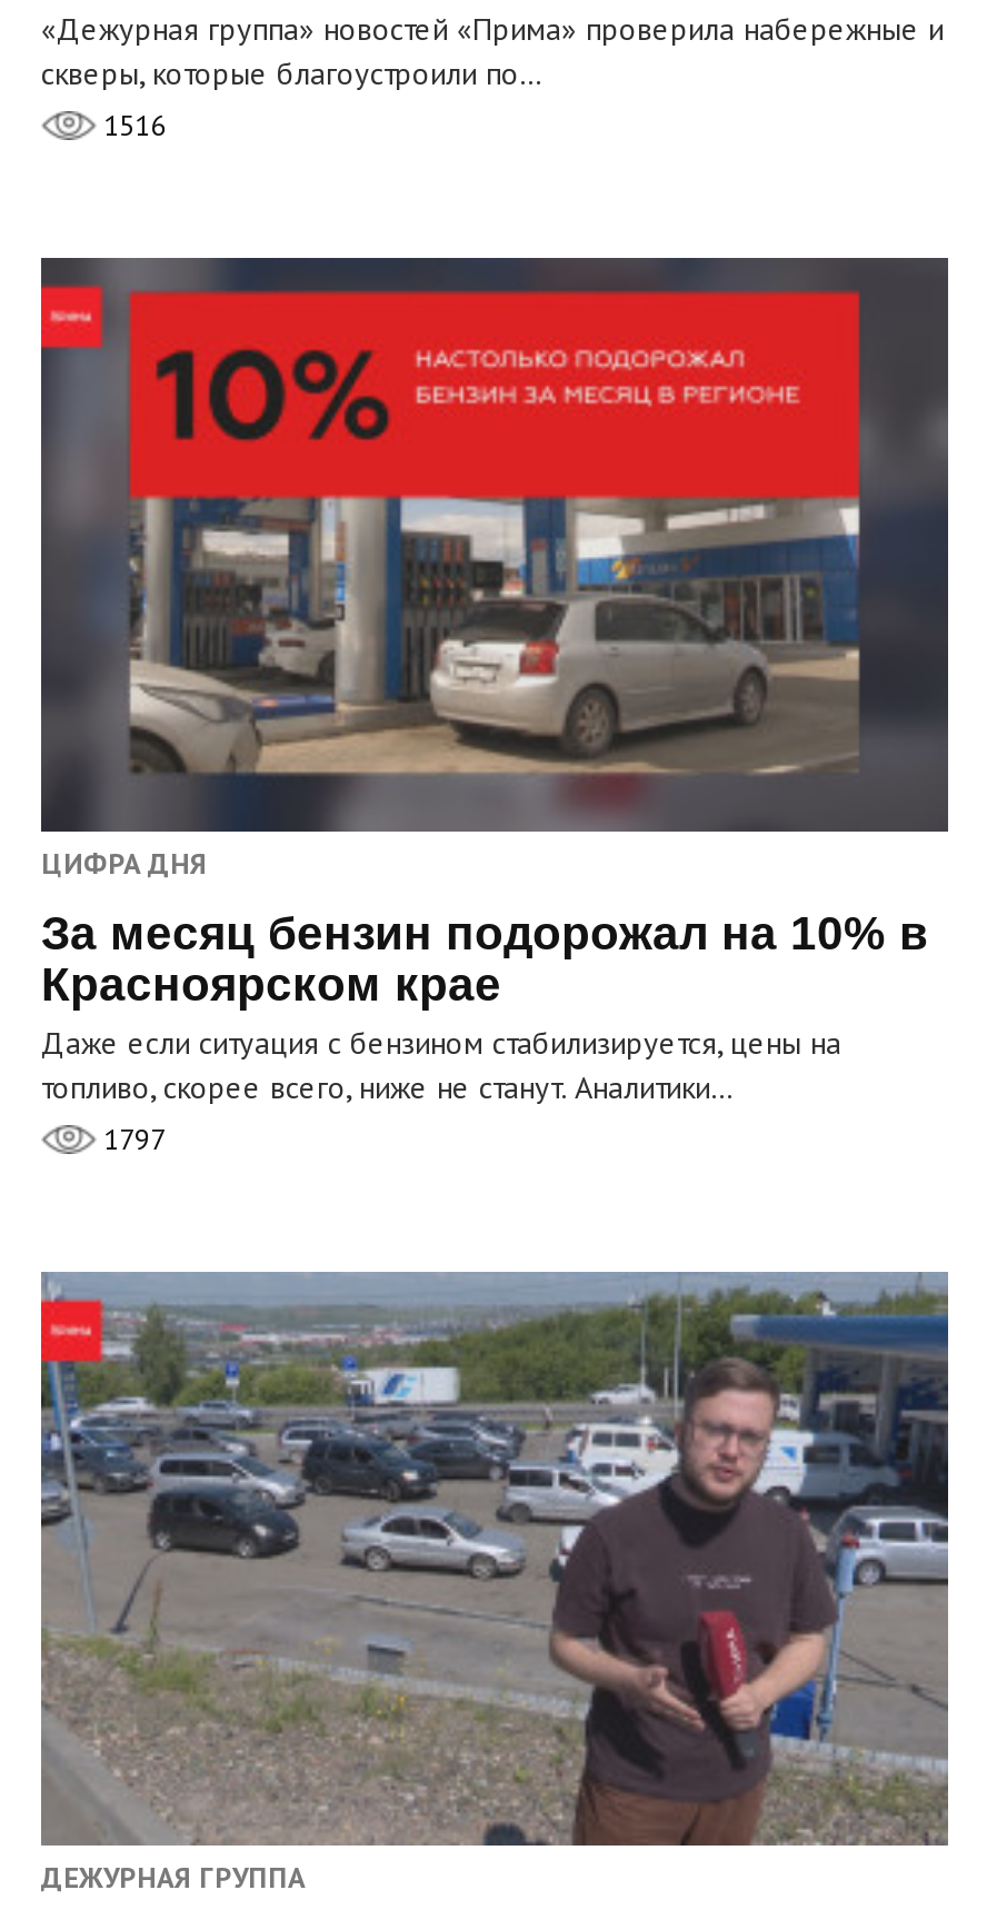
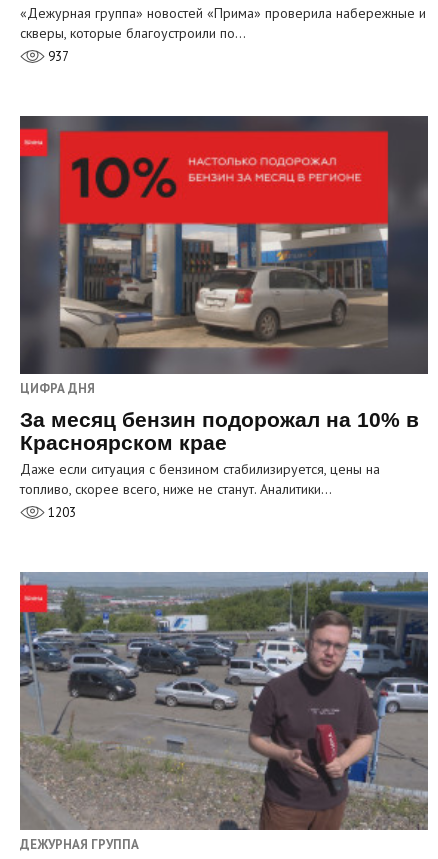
[97,106,166,144] 1516 -> [45,48,69,65] 937
[97,1120,166,1158] 1797 -> [45,504,76,521] 1203

